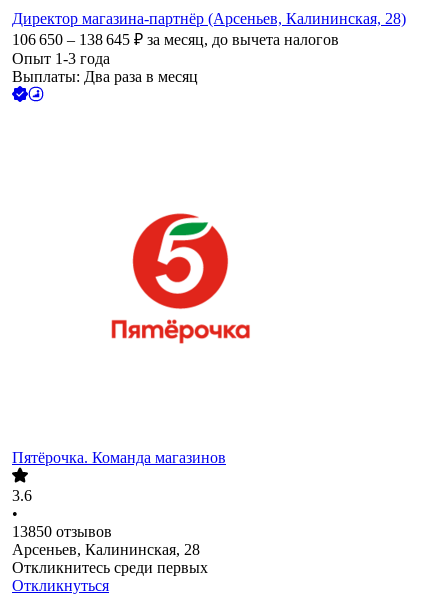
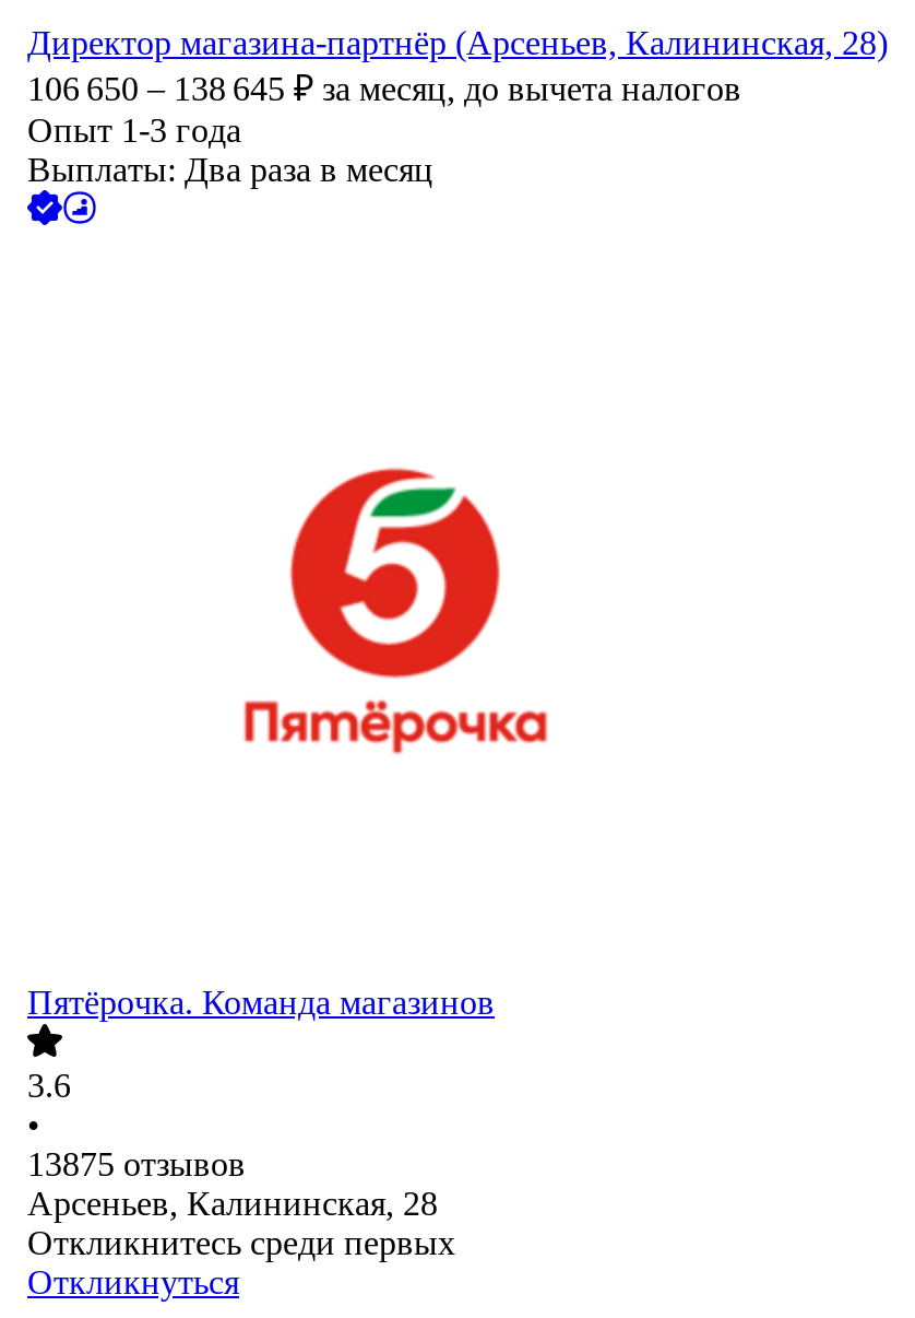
[12,523,112,540] 13850 отзывов -> [27,1146,246,1183] 13875 отзывов

